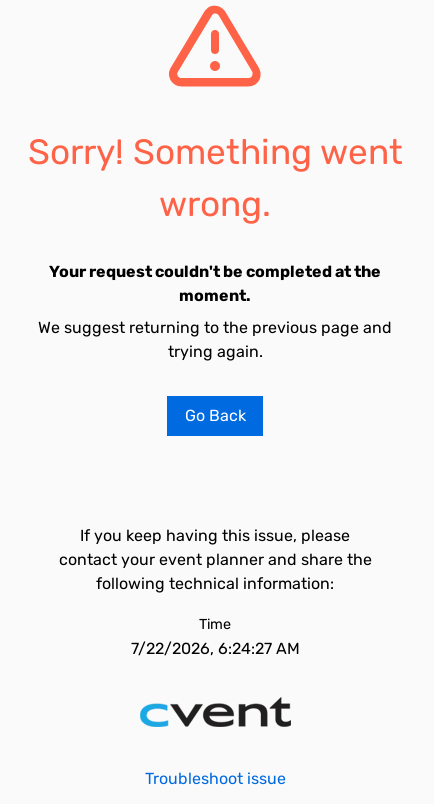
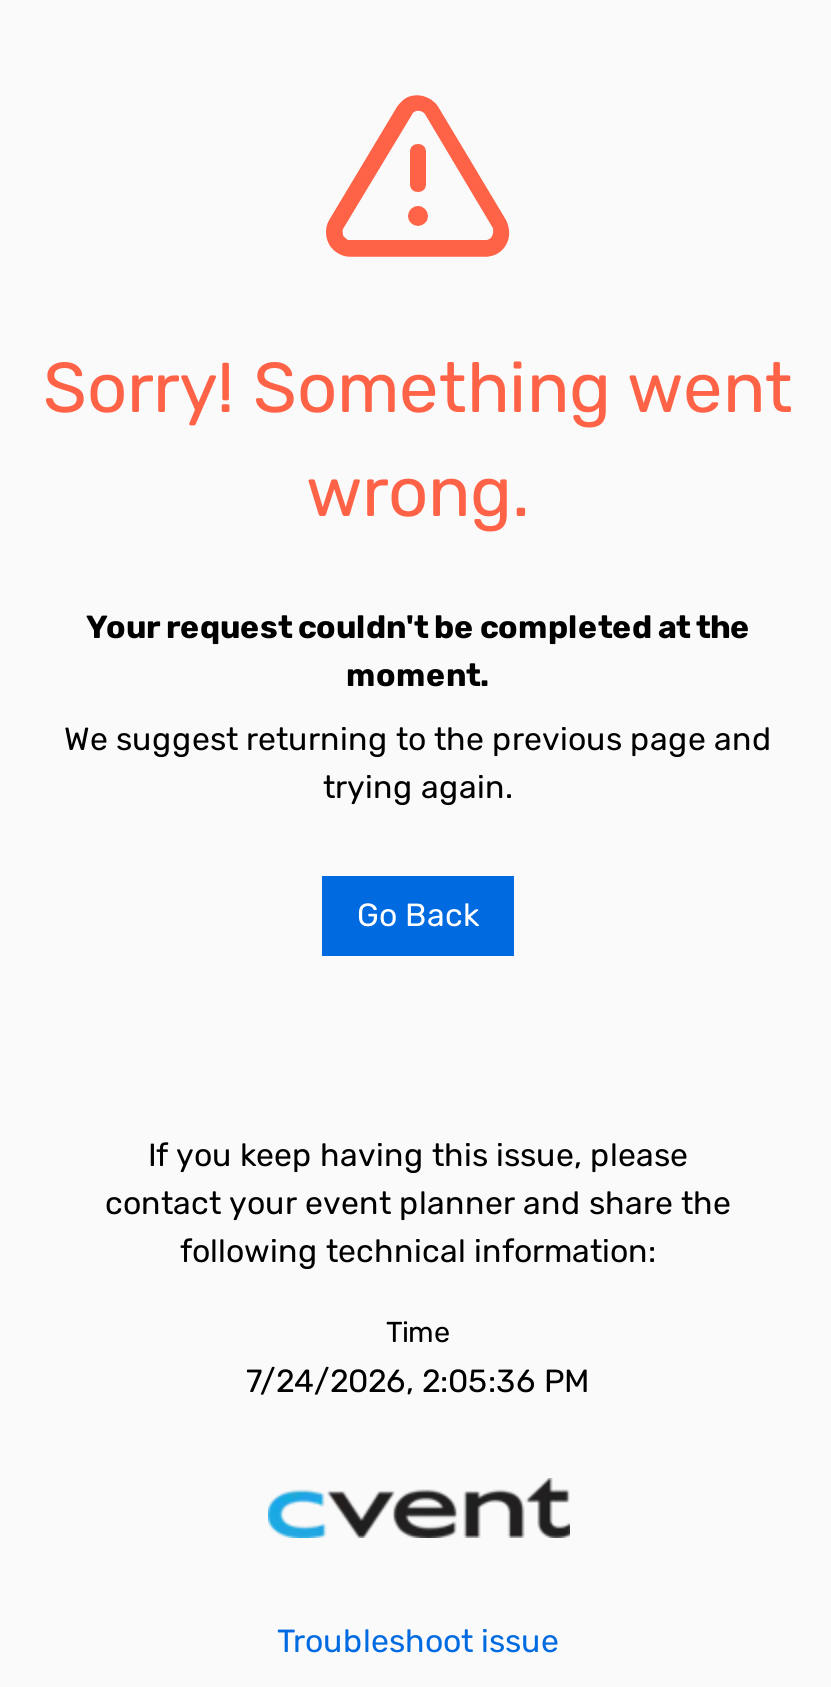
[130,639,299,658] 7/22/2026, 6:24:27 AM -> [246,1362,590,1400] 7/24/2026, 2:05:36 PM

